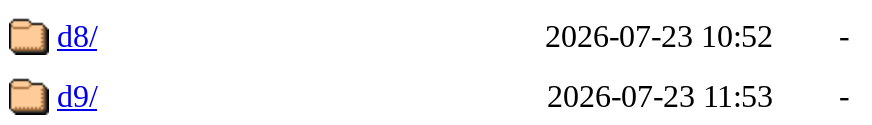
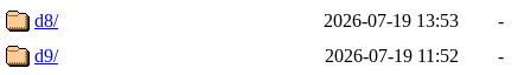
[545,19,773,53] 2026-07-23 10:52 -> [324,10,459,30] 2026-07-19 13:53
[547,79,773,113] 2026-07-23 11:53 -> [325,46,459,66] 2026-07-19 11:52

